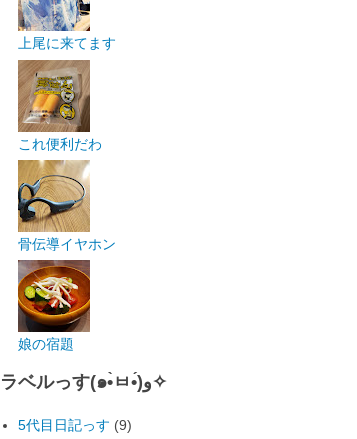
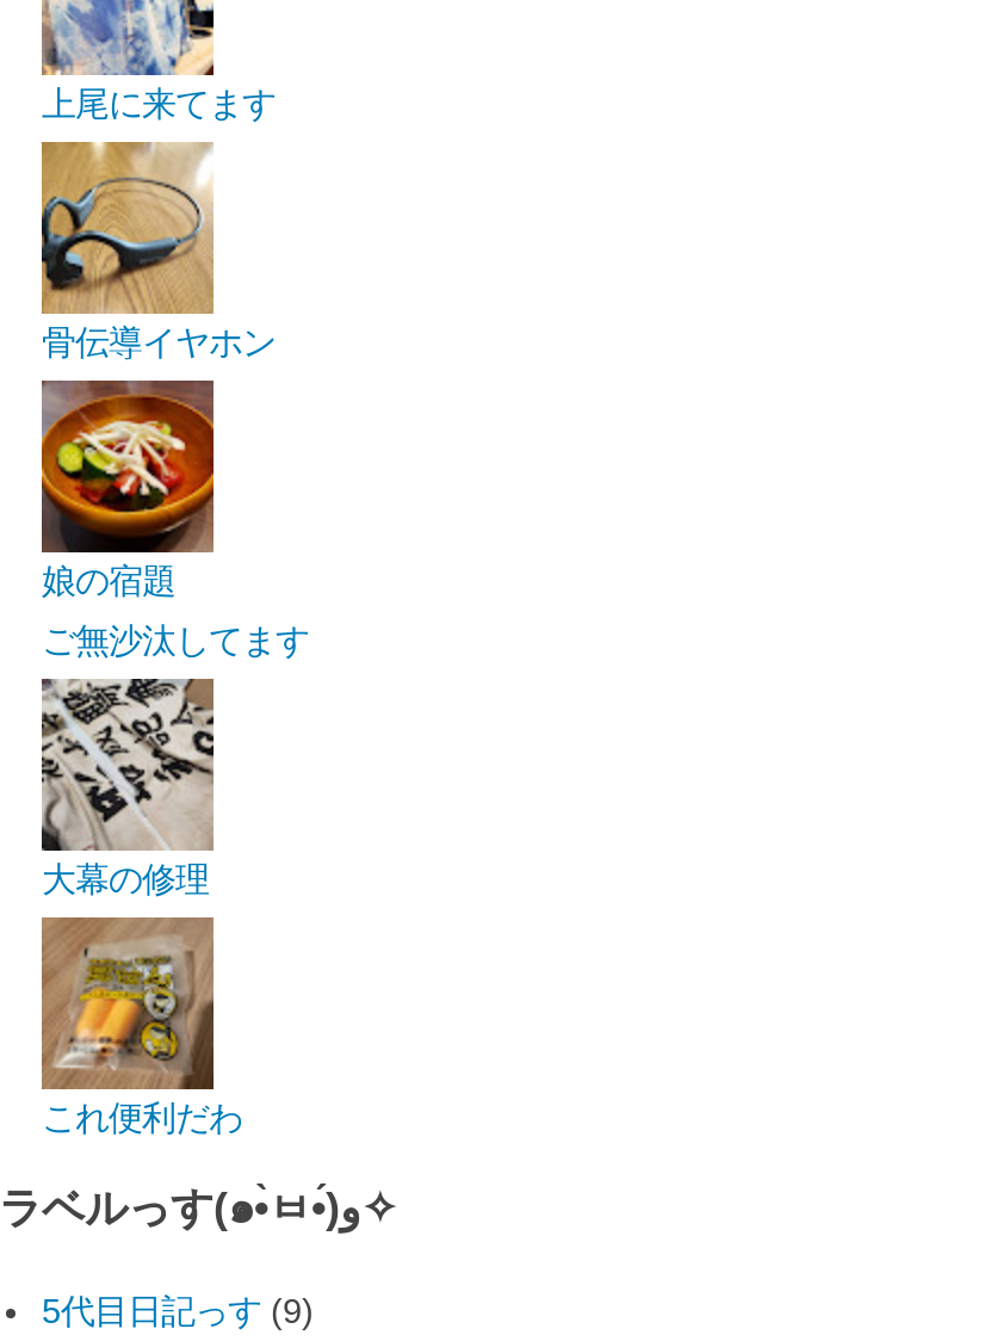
moved [18,60,102,152] -> [42,919,242,1137]: [image] | これ便利だわ
moved [16,155,116,352] -> [37,131,276,601]: [image] | 骨伝導イヤホン | 娘の宿題
none -> [39,678,216,898] [image] | 大幕の修理
none -> [42,620,309,659] ご無沙汰してます

